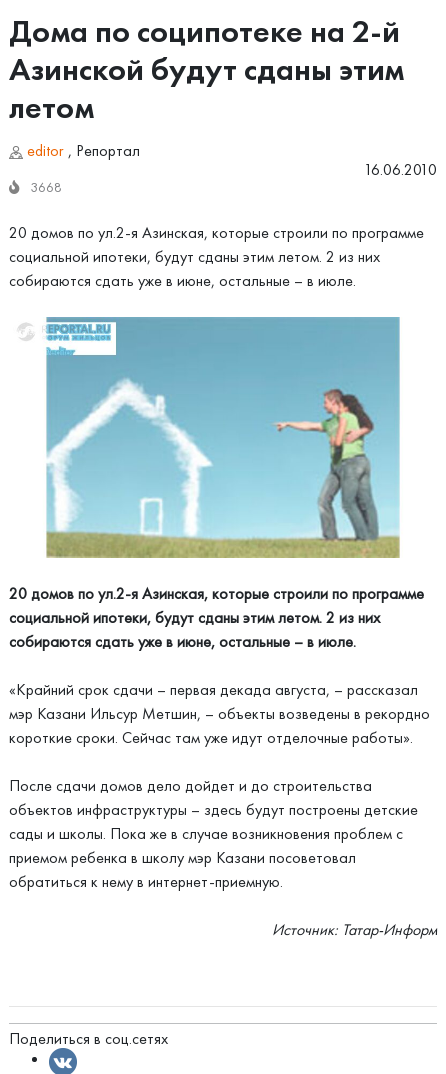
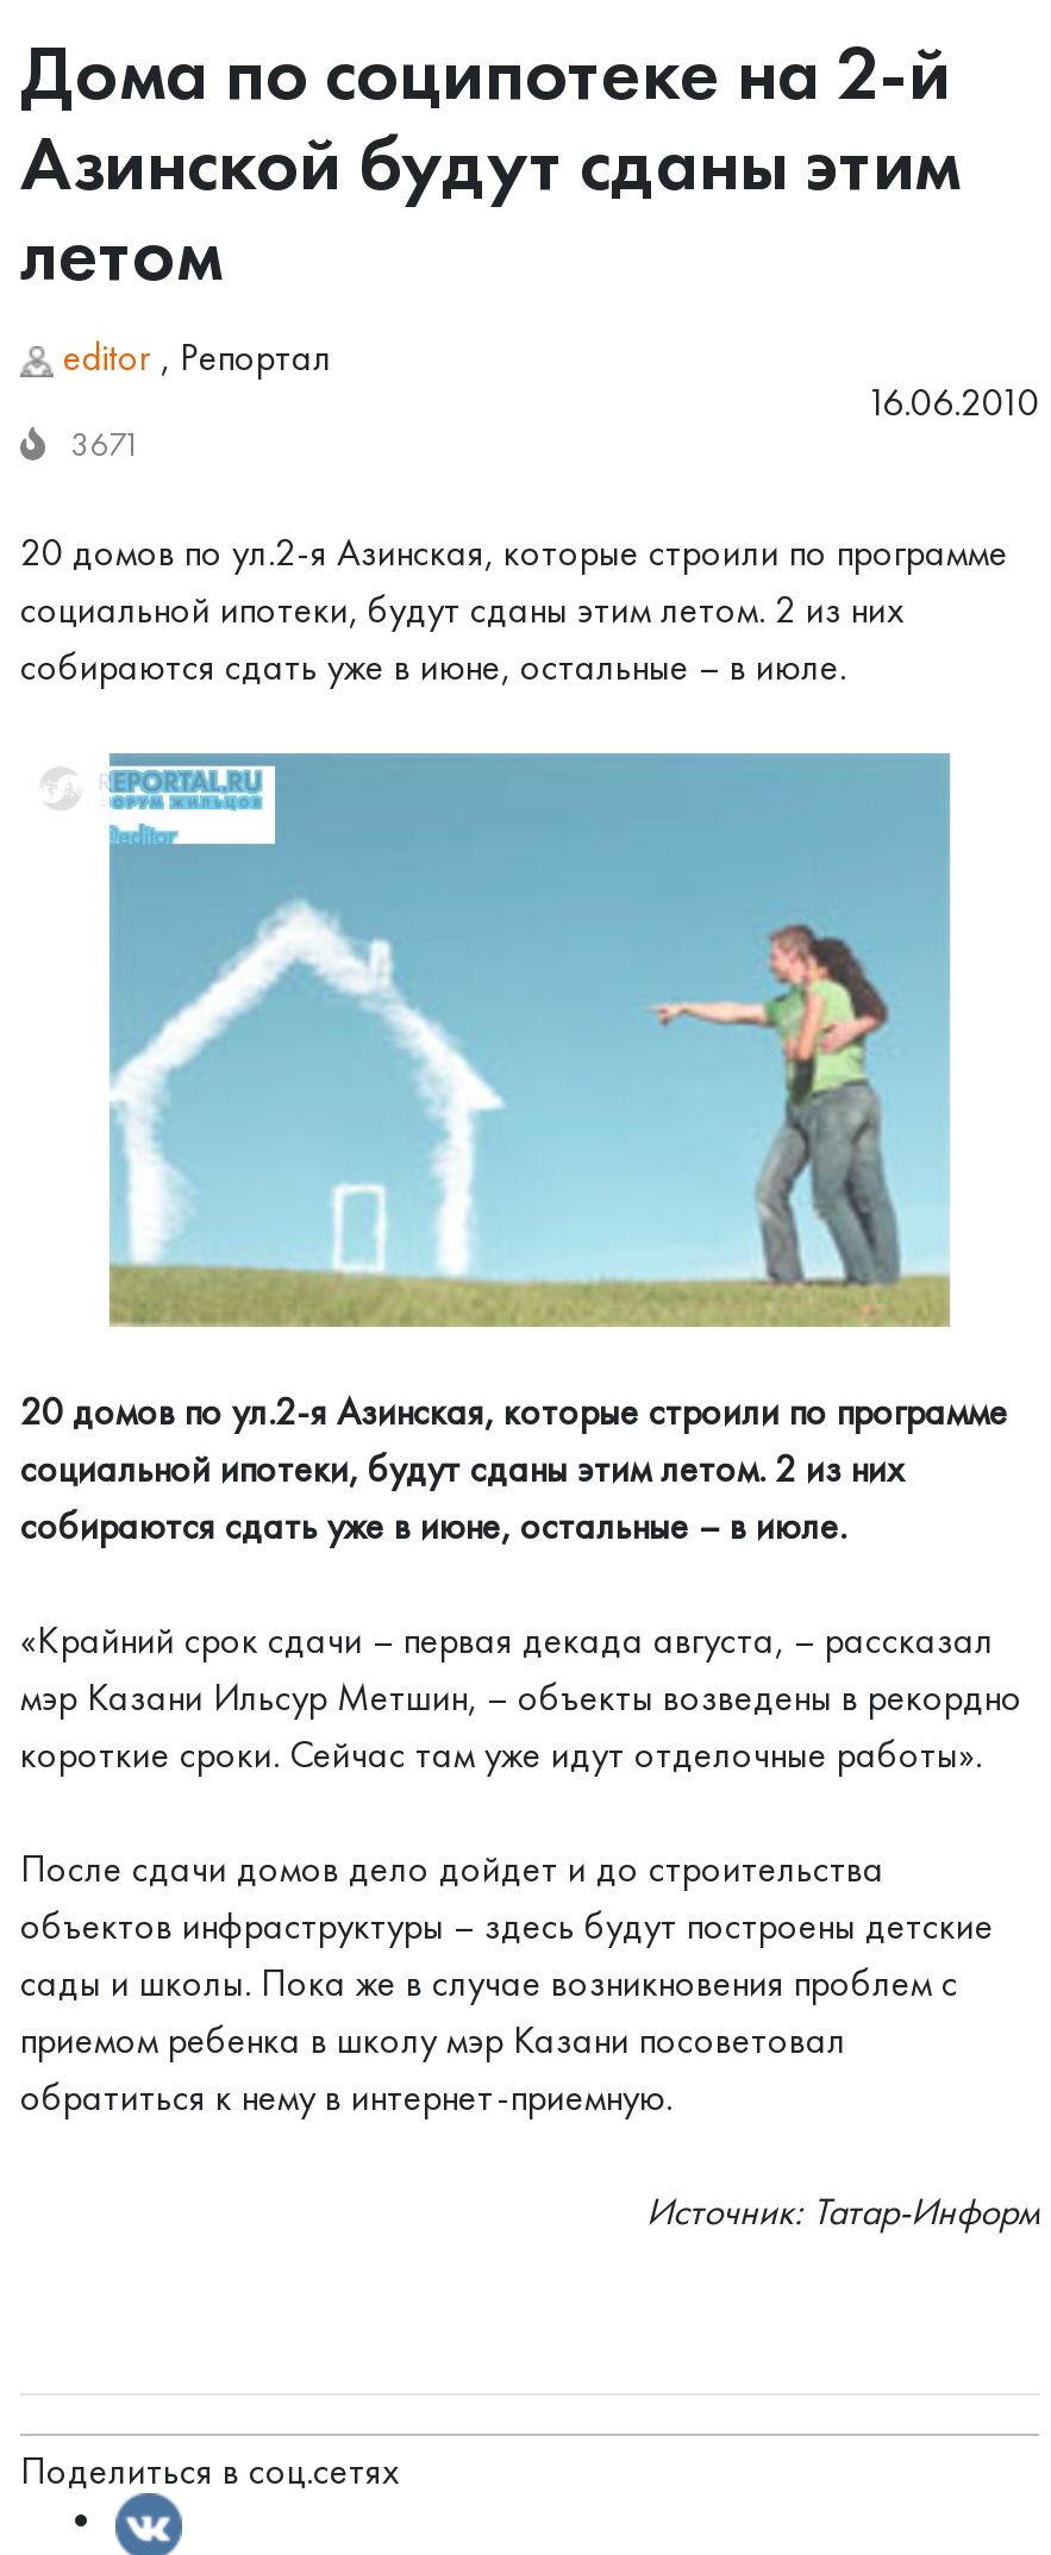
[30,179,62,196] 3668 -> [70,425,142,465] 3671

